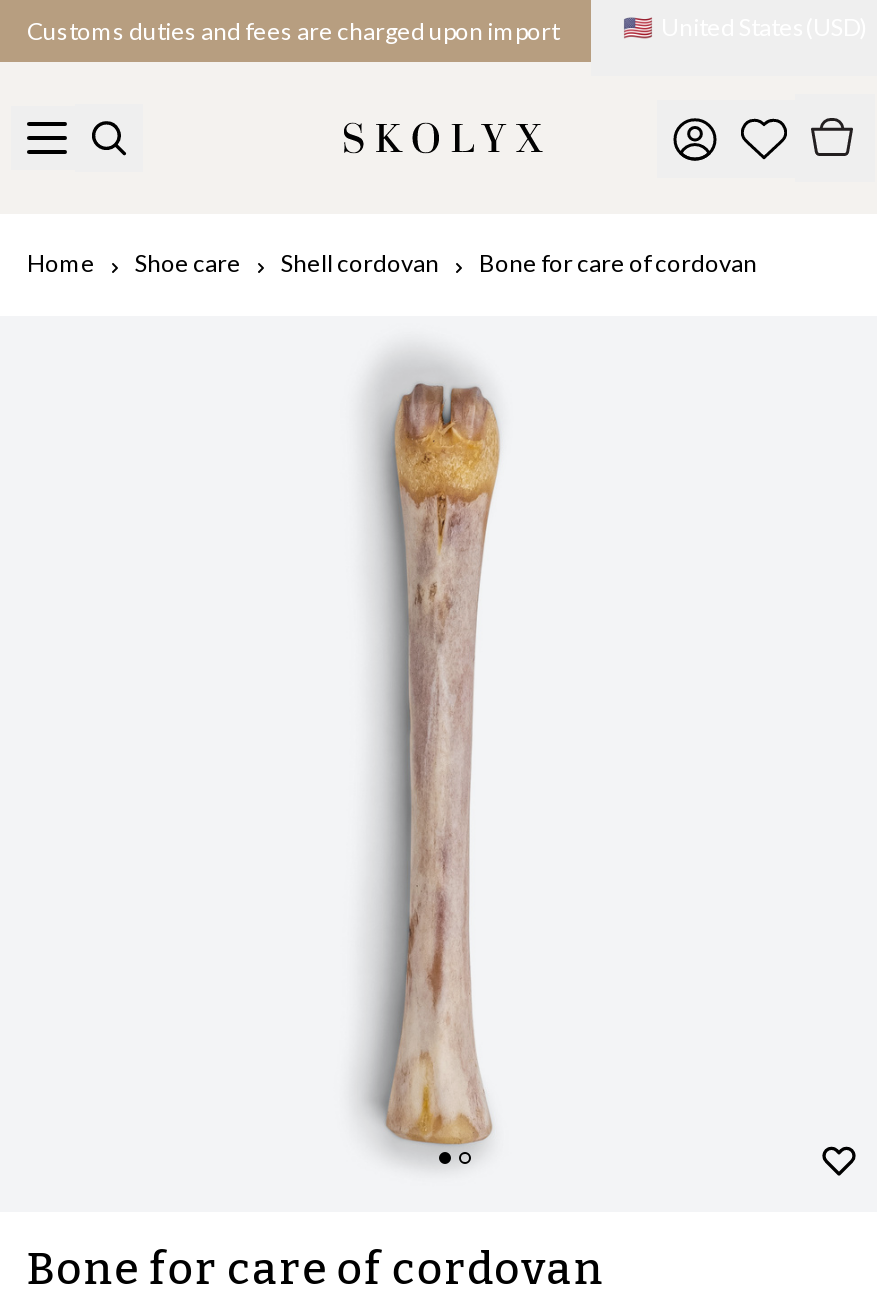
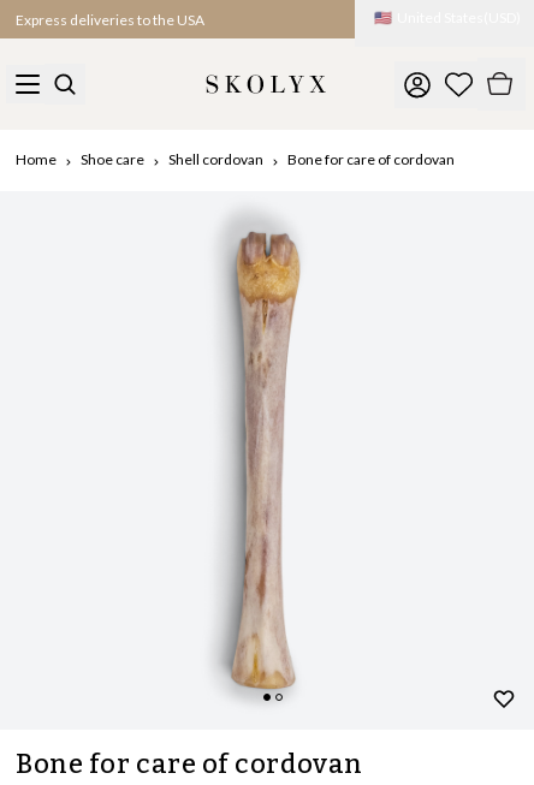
[27,15,559,45] Customs duties and fees are charged upon import -> [16,10,204,28] Express deliveries to the USA

